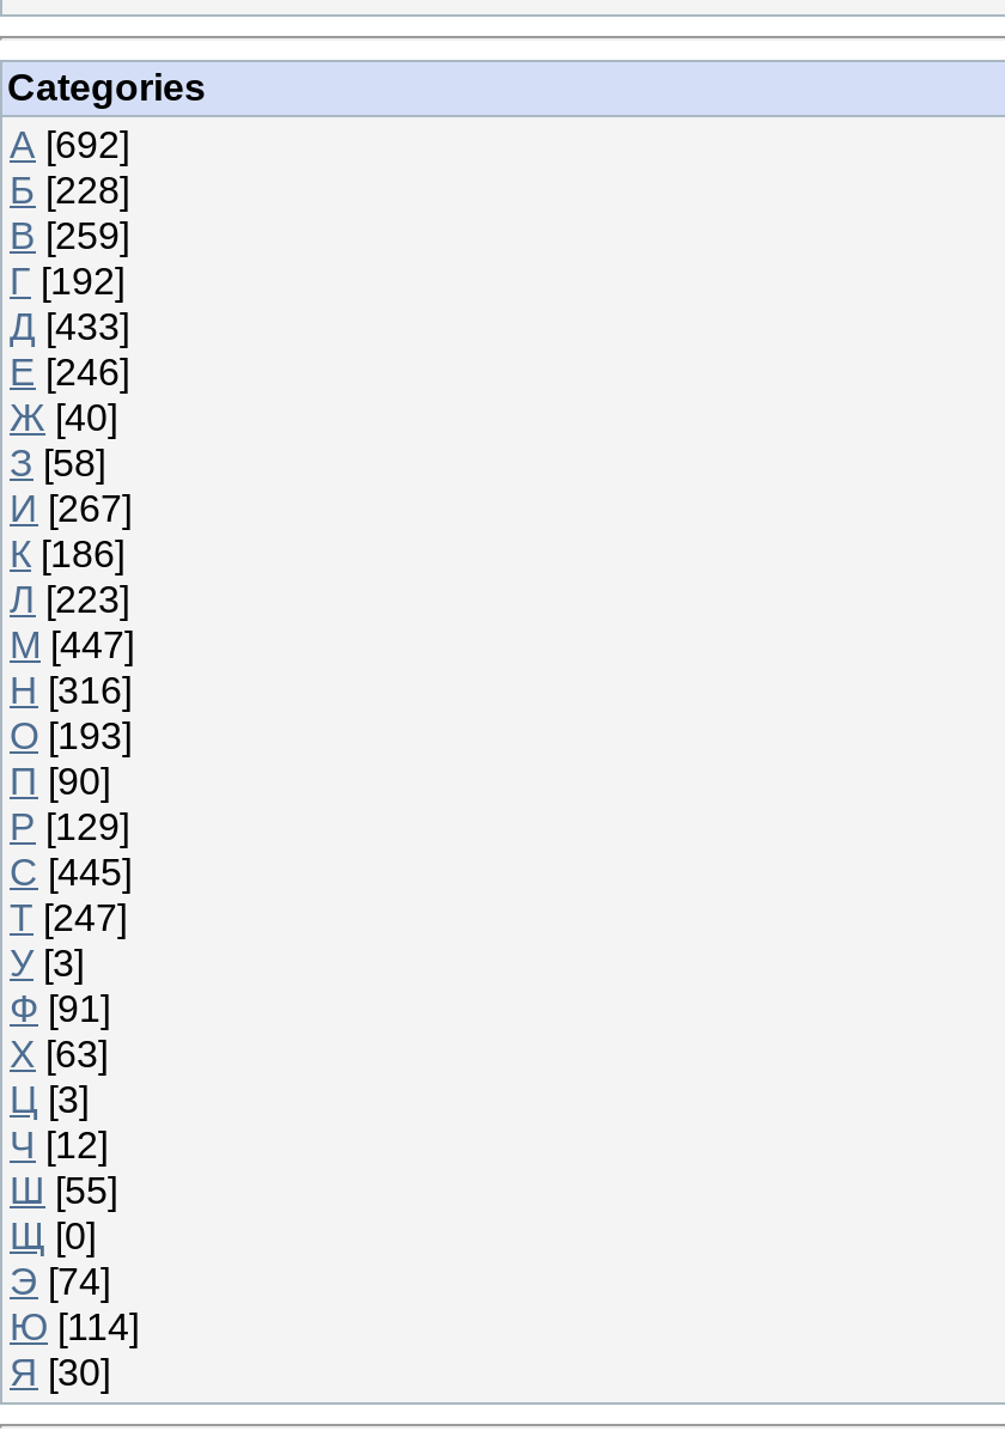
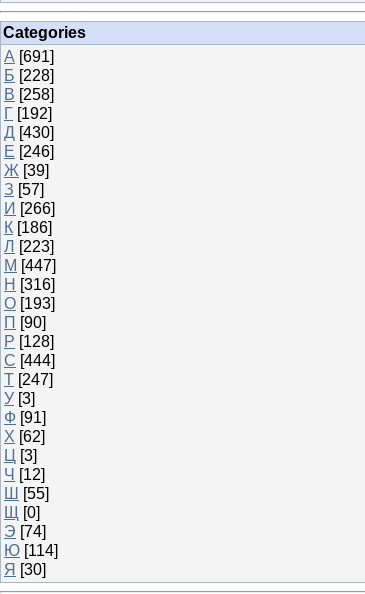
[10,124,129,165] А [692] -> [4,48,54,65] А [691]
[10,215,129,256] В [259] -> [4,86,54,103] В [258]
[10,306,129,347] Д [433] -> [4,124,54,141] Д [430]
[10,397,117,438] Ж [40] -> [4,162,49,179] Ж [39]
[10,443,105,483] З [58] -> [4,181,44,198] З [57]
[10,488,132,529] И [267] -> [4,200,55,217] И [266]
[10,806,129,847] Р [129] -> [4,333,54,350] Р [128]
[10,852,132,893] С [445] -> [4,352,55,369] С [444]
[10,1034,108,1074] Х [63] -> [4,428,45,445] Х [62]

